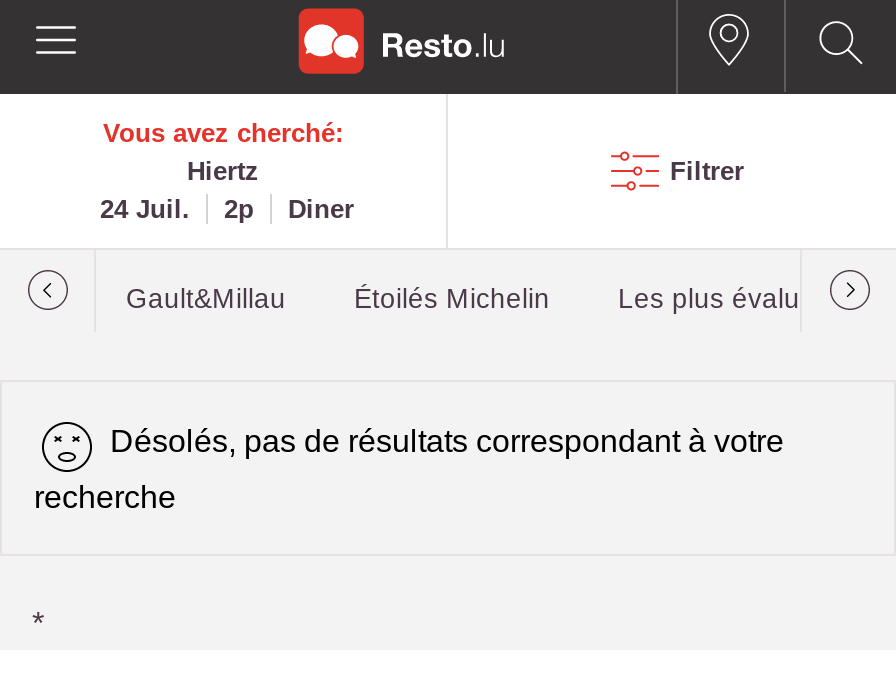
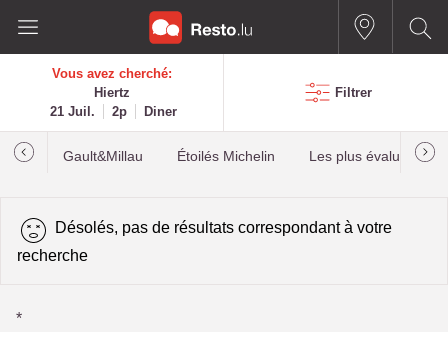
[100,194,354,224] 24 Juil. 2p Diner -> [50,104,177,119] 21 Juil. 2p Diner

